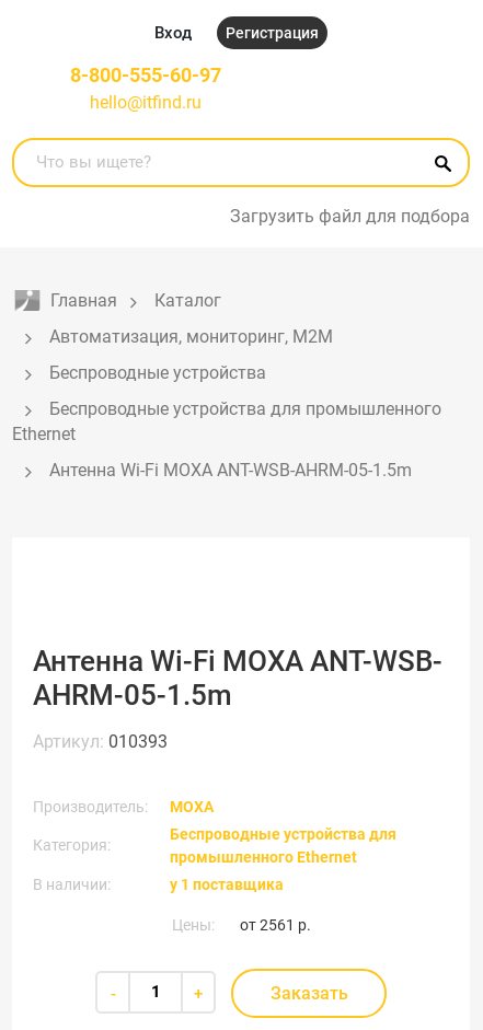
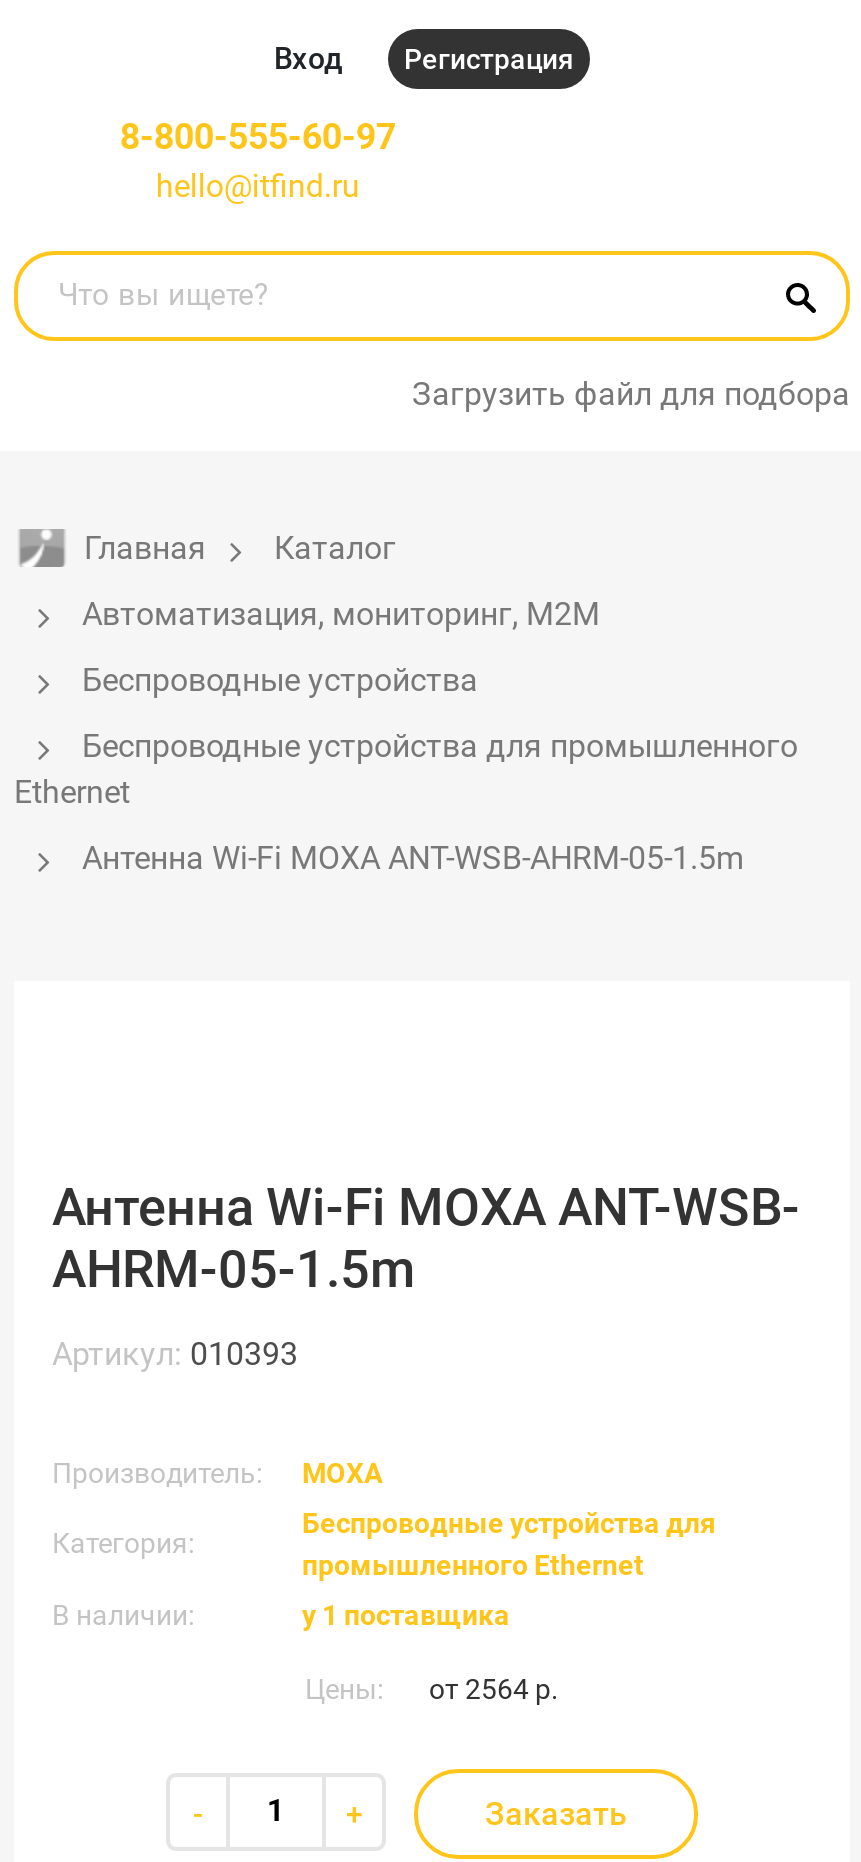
[171,916,311,933] Цены: от 2561 р. -> [305,1672,559,1704] Цены: от 2564 р.

